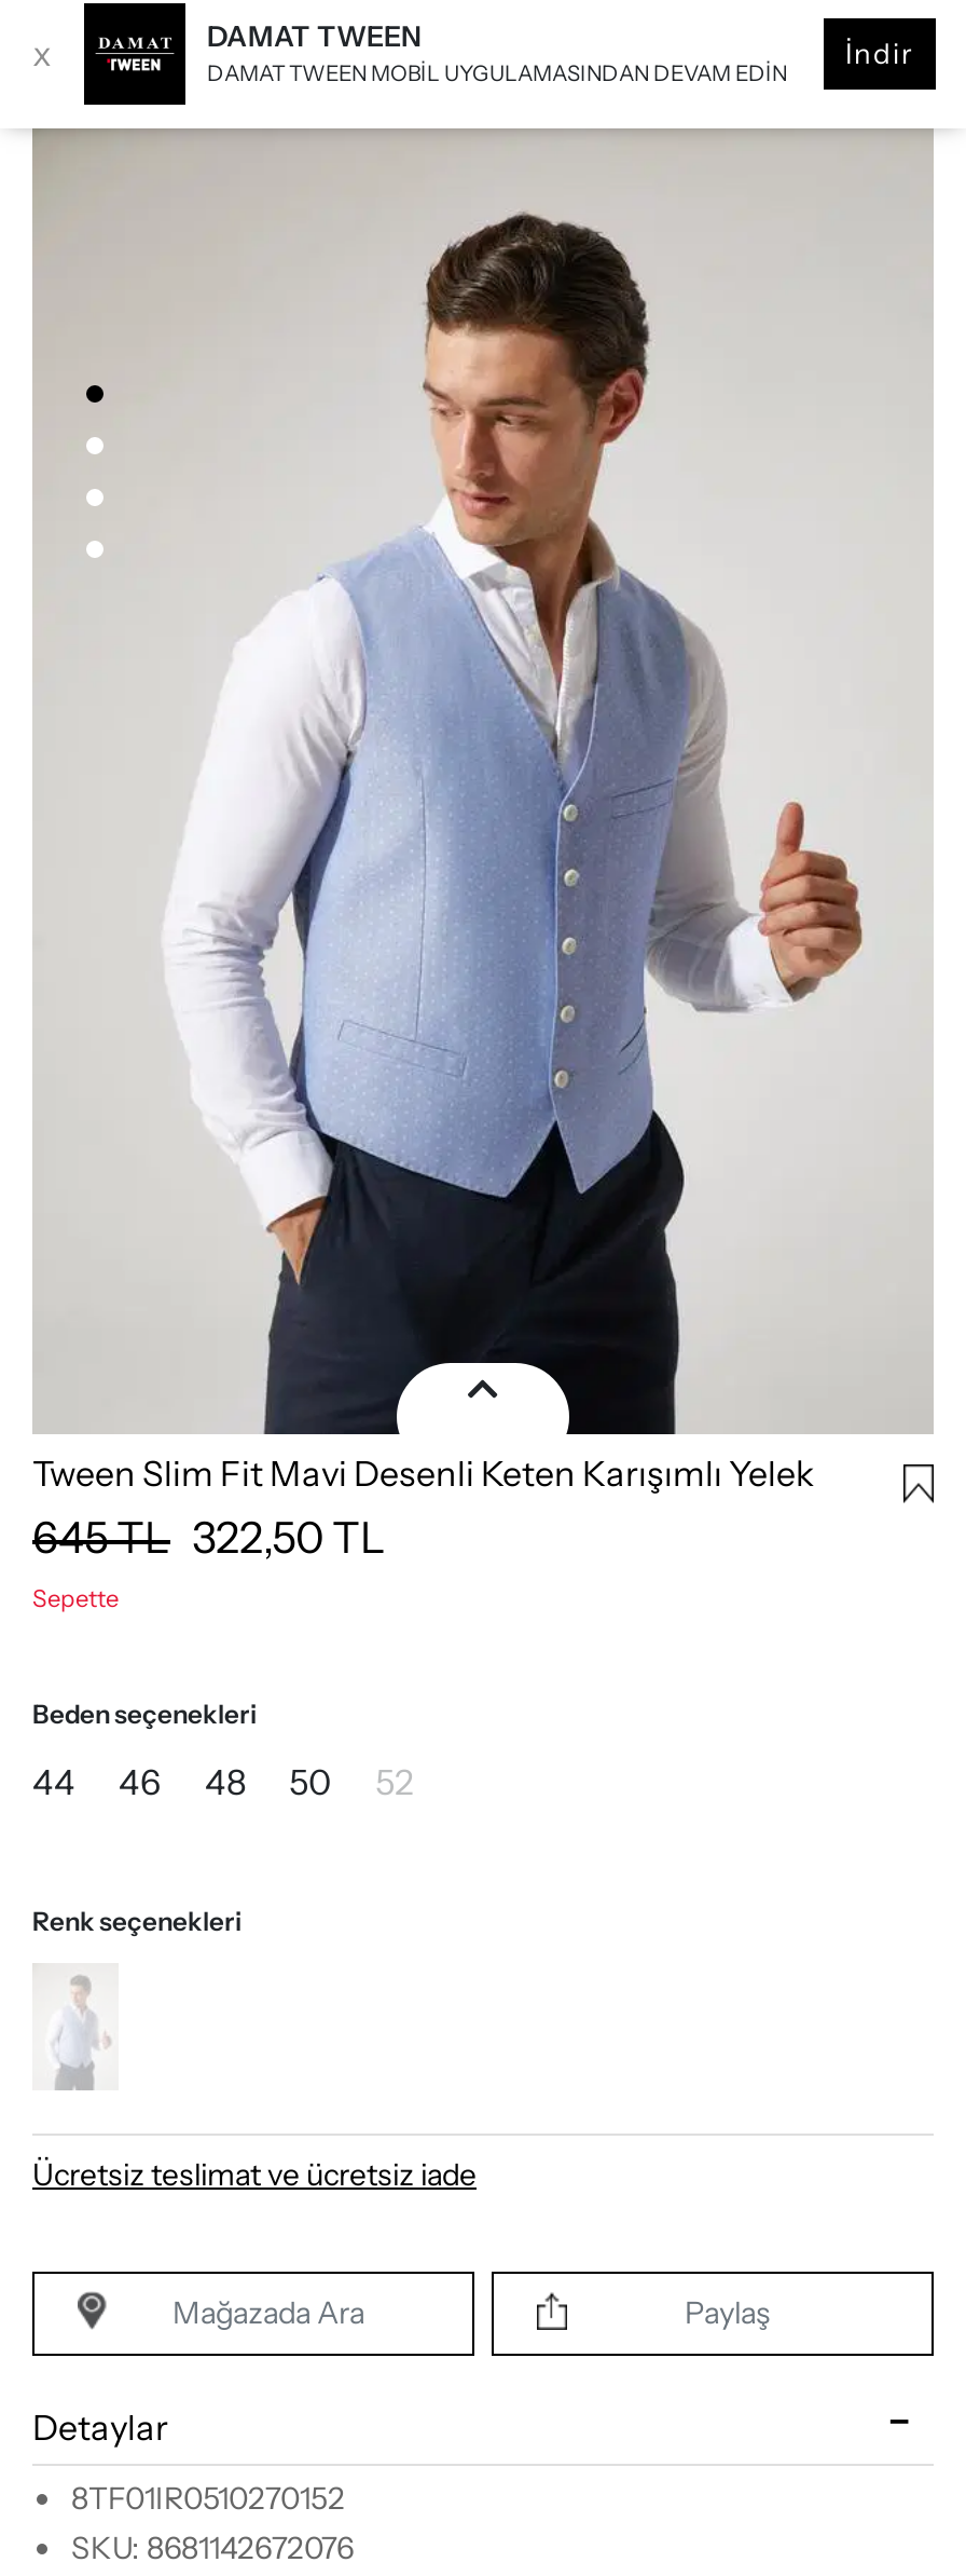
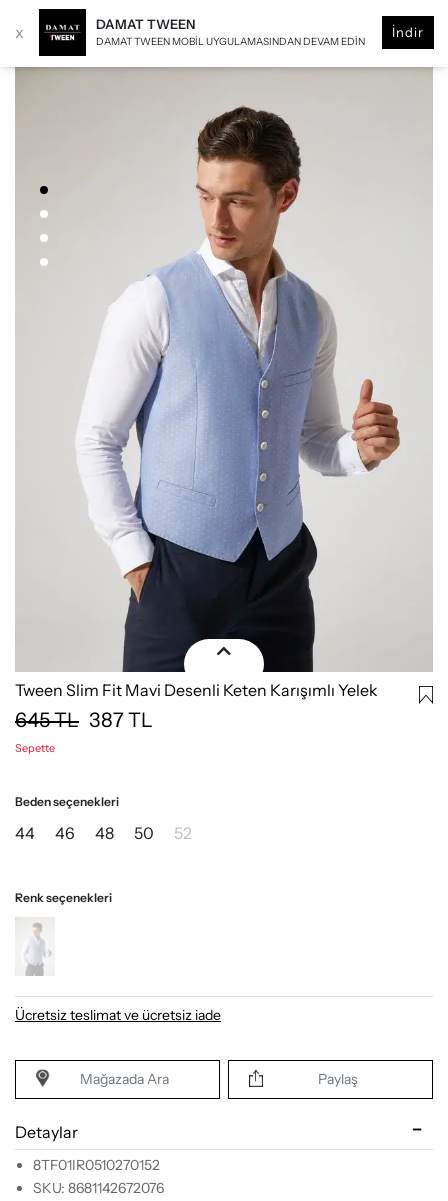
[32,1511,386,1563] 645TL 322,50 TL -> [15,708,153,732] 645TL 387 TL

